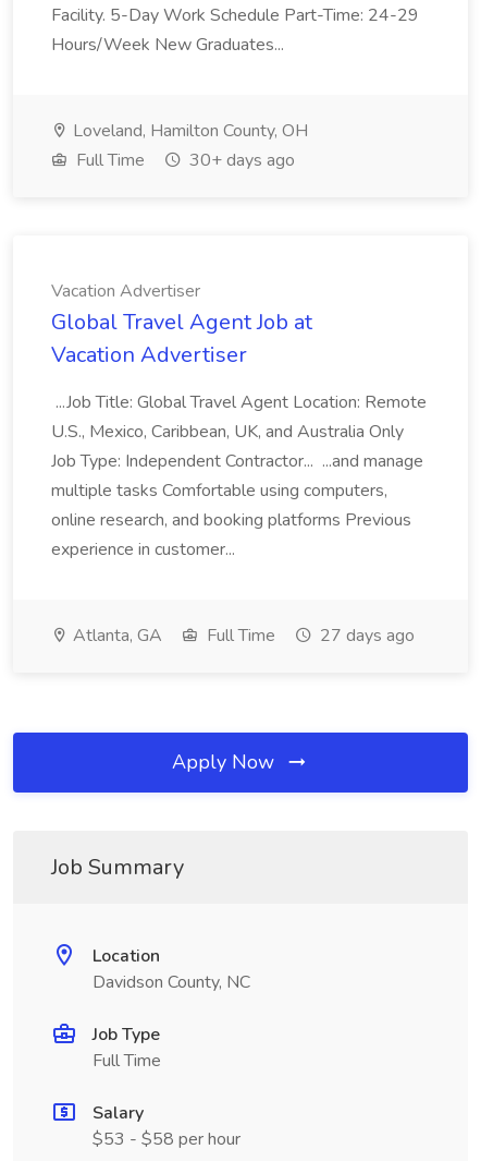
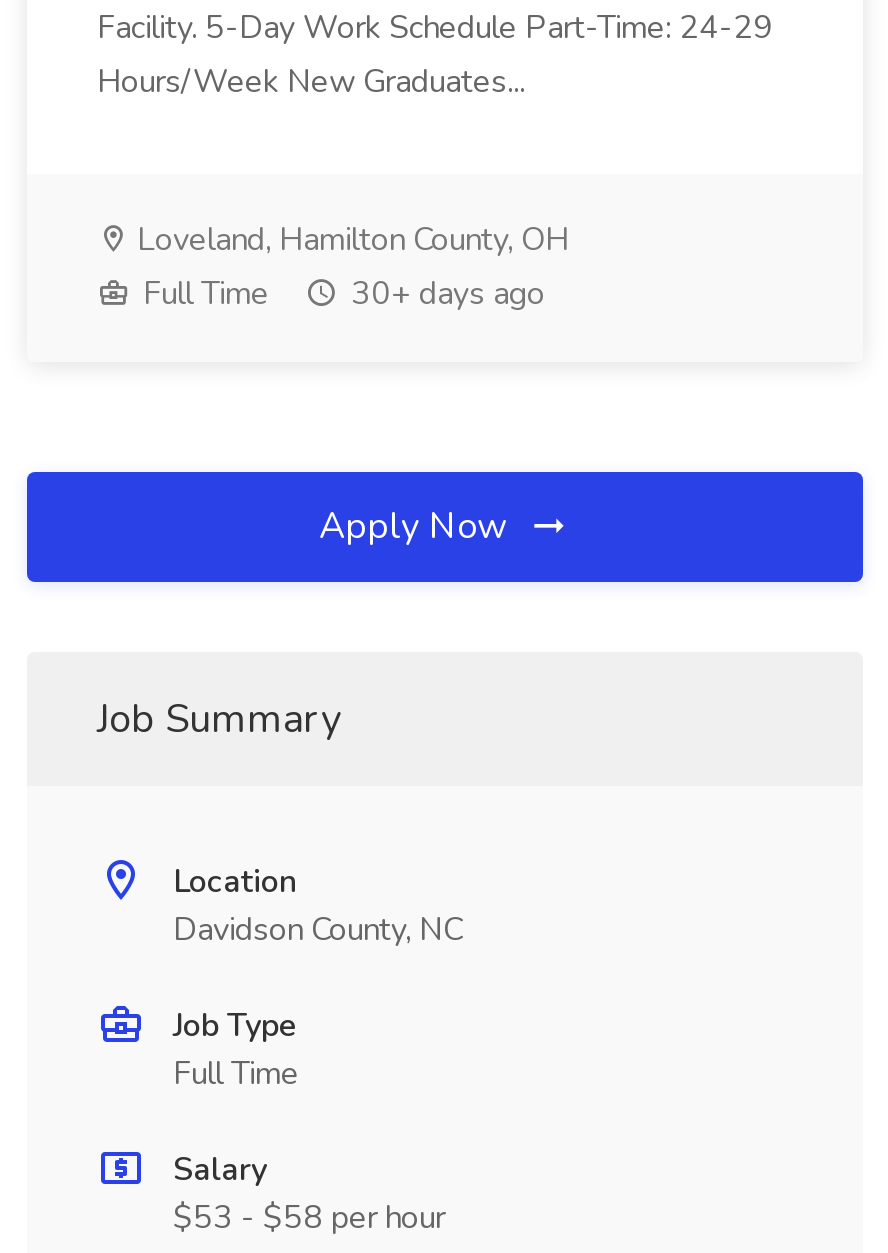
[51,279,427,561] Vacation Advertiser | Global Travel Agent Job at | Vacation Advertiser | ...Job Title: Global Travel Agent Location: Remote | U.S., Mexico, Caribbean, UK, and Australia Only | Job Type: Independent Contractor... ...and manage | multiple tasks Comfortable using computers, | online research, and booking platforms Previous | experience in customer... -> none
[69,624,415,648] Atlanta, GA | Full Time | 27 days ago -> none

